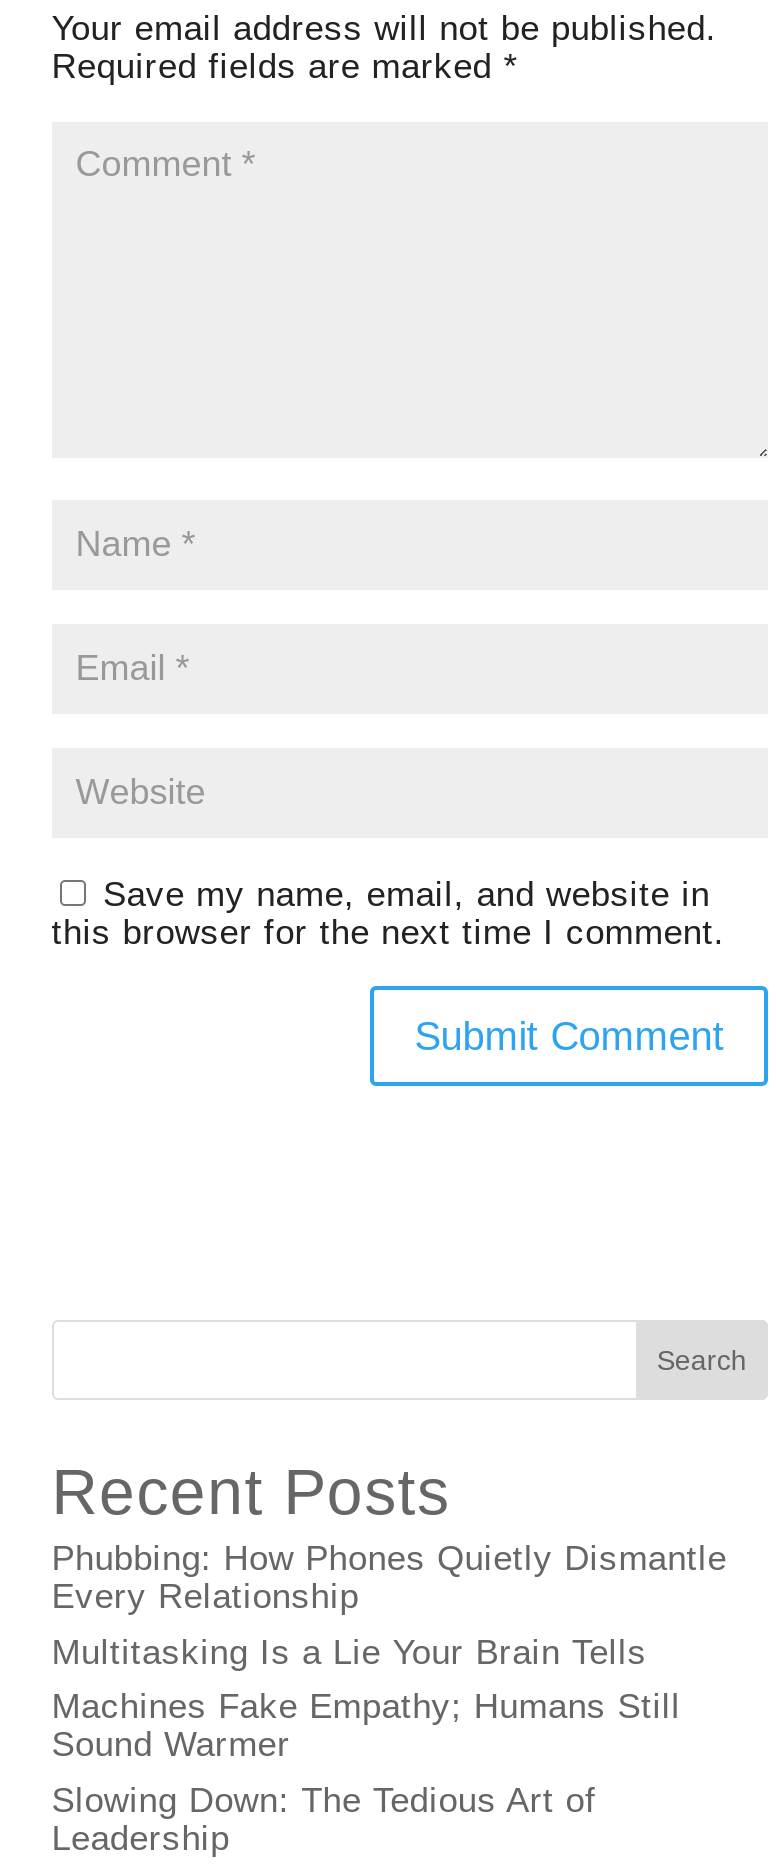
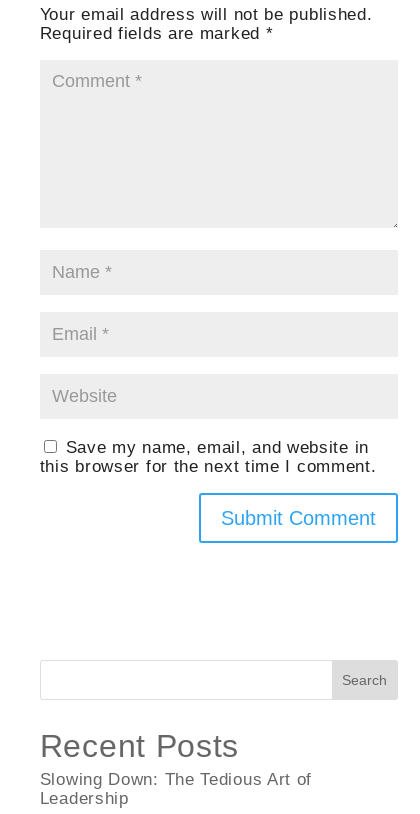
[52,1538,727,1765] Phubbing: How Phones Quietly Dismantle | Every Relationship | Multitasking Is a Lie Your Brain Tells | Machines Fake Empathy; Humans Still | Sound Warmer -> none

